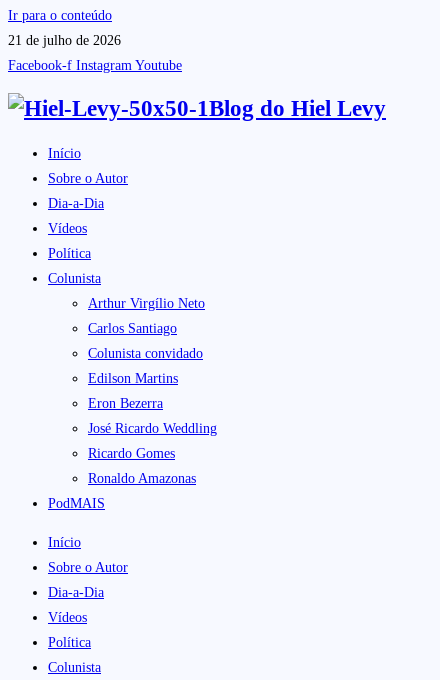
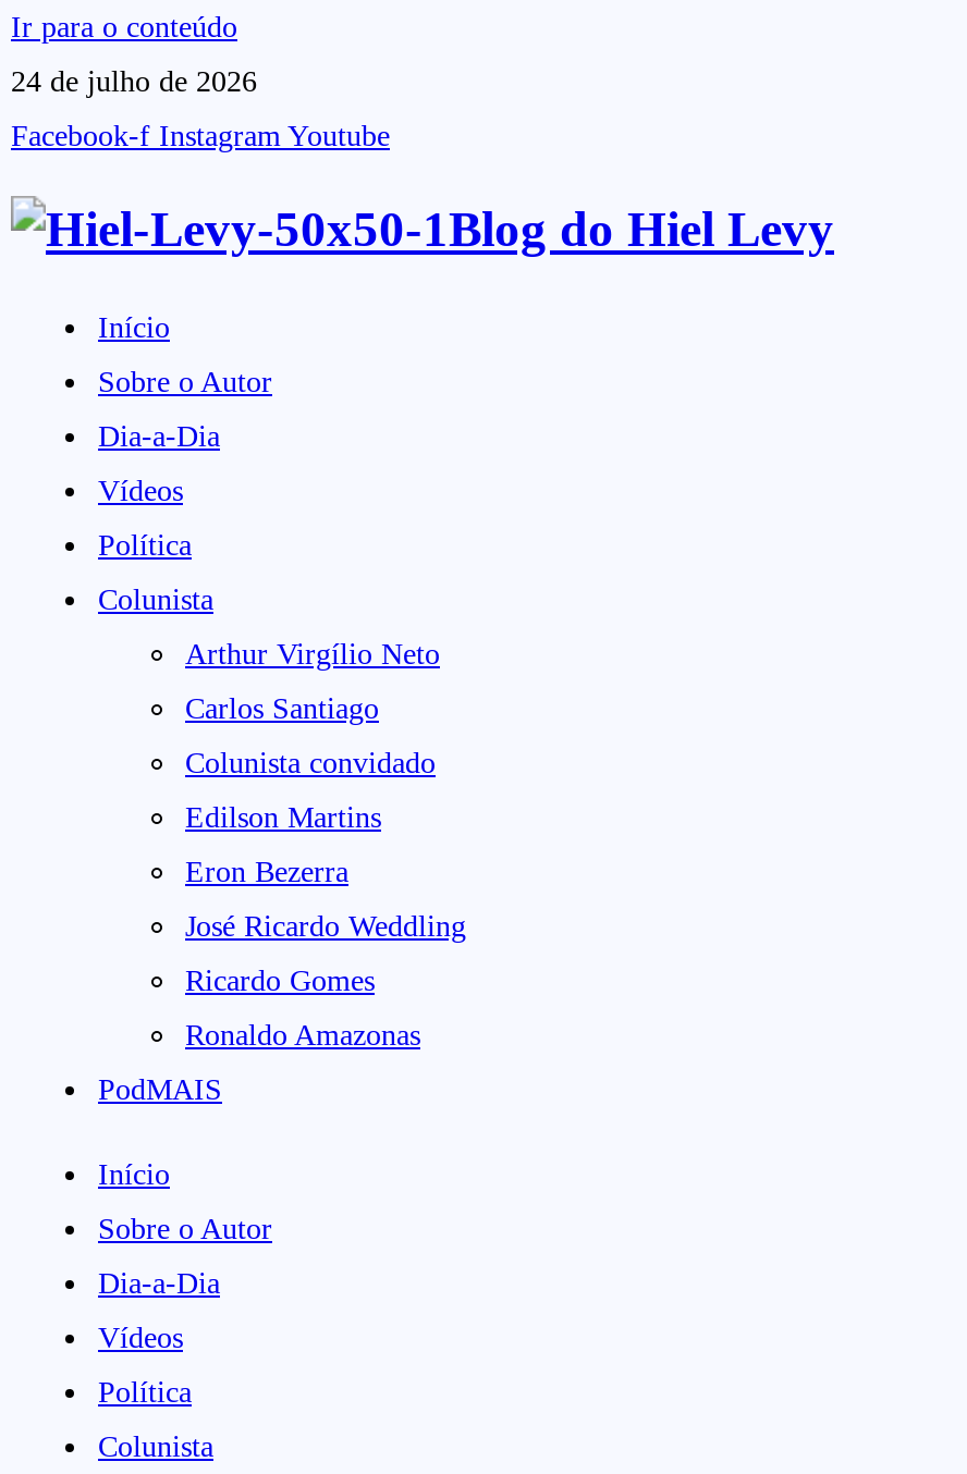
[8,33,121,48] 21 de julho de 2026 -> [11,65,257,98] 24 de julho de 2026

